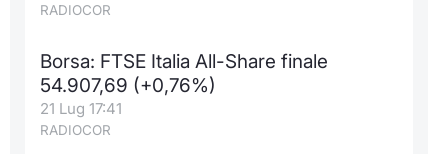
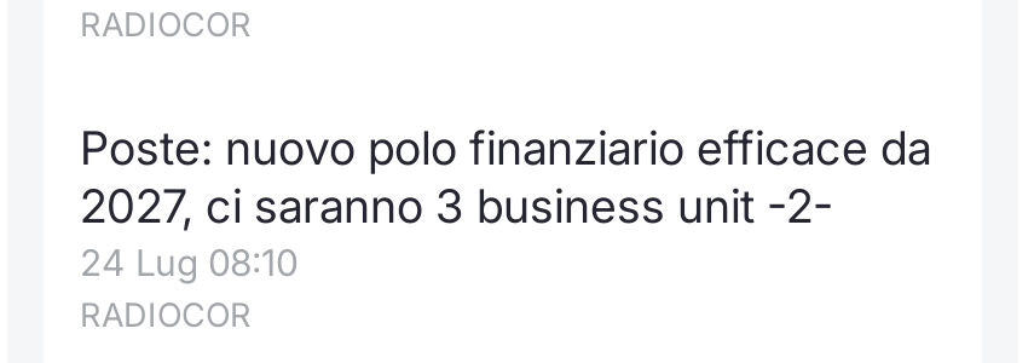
[40,50,328,118] Borsa: FTSE Italia All-Share finale | 54.907,69 (+0,76%) | 21 Lug 17:41 -> [80,121,931,286] Poste: nuovo polo finanziario efficace da | 2027, ci saranno 3 business unit -2- | 24 Lug 08:10

